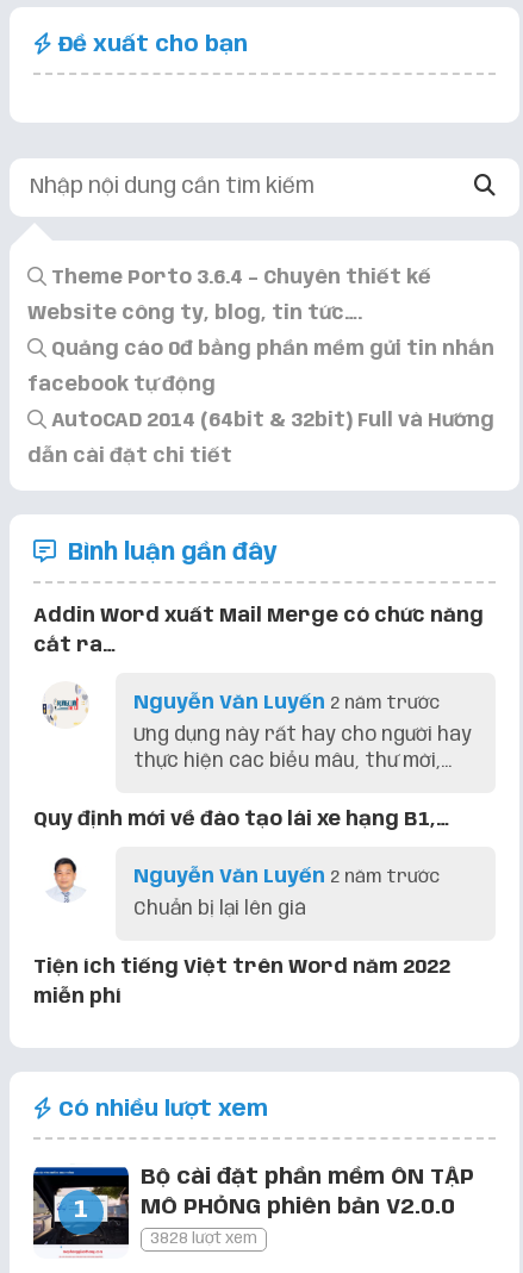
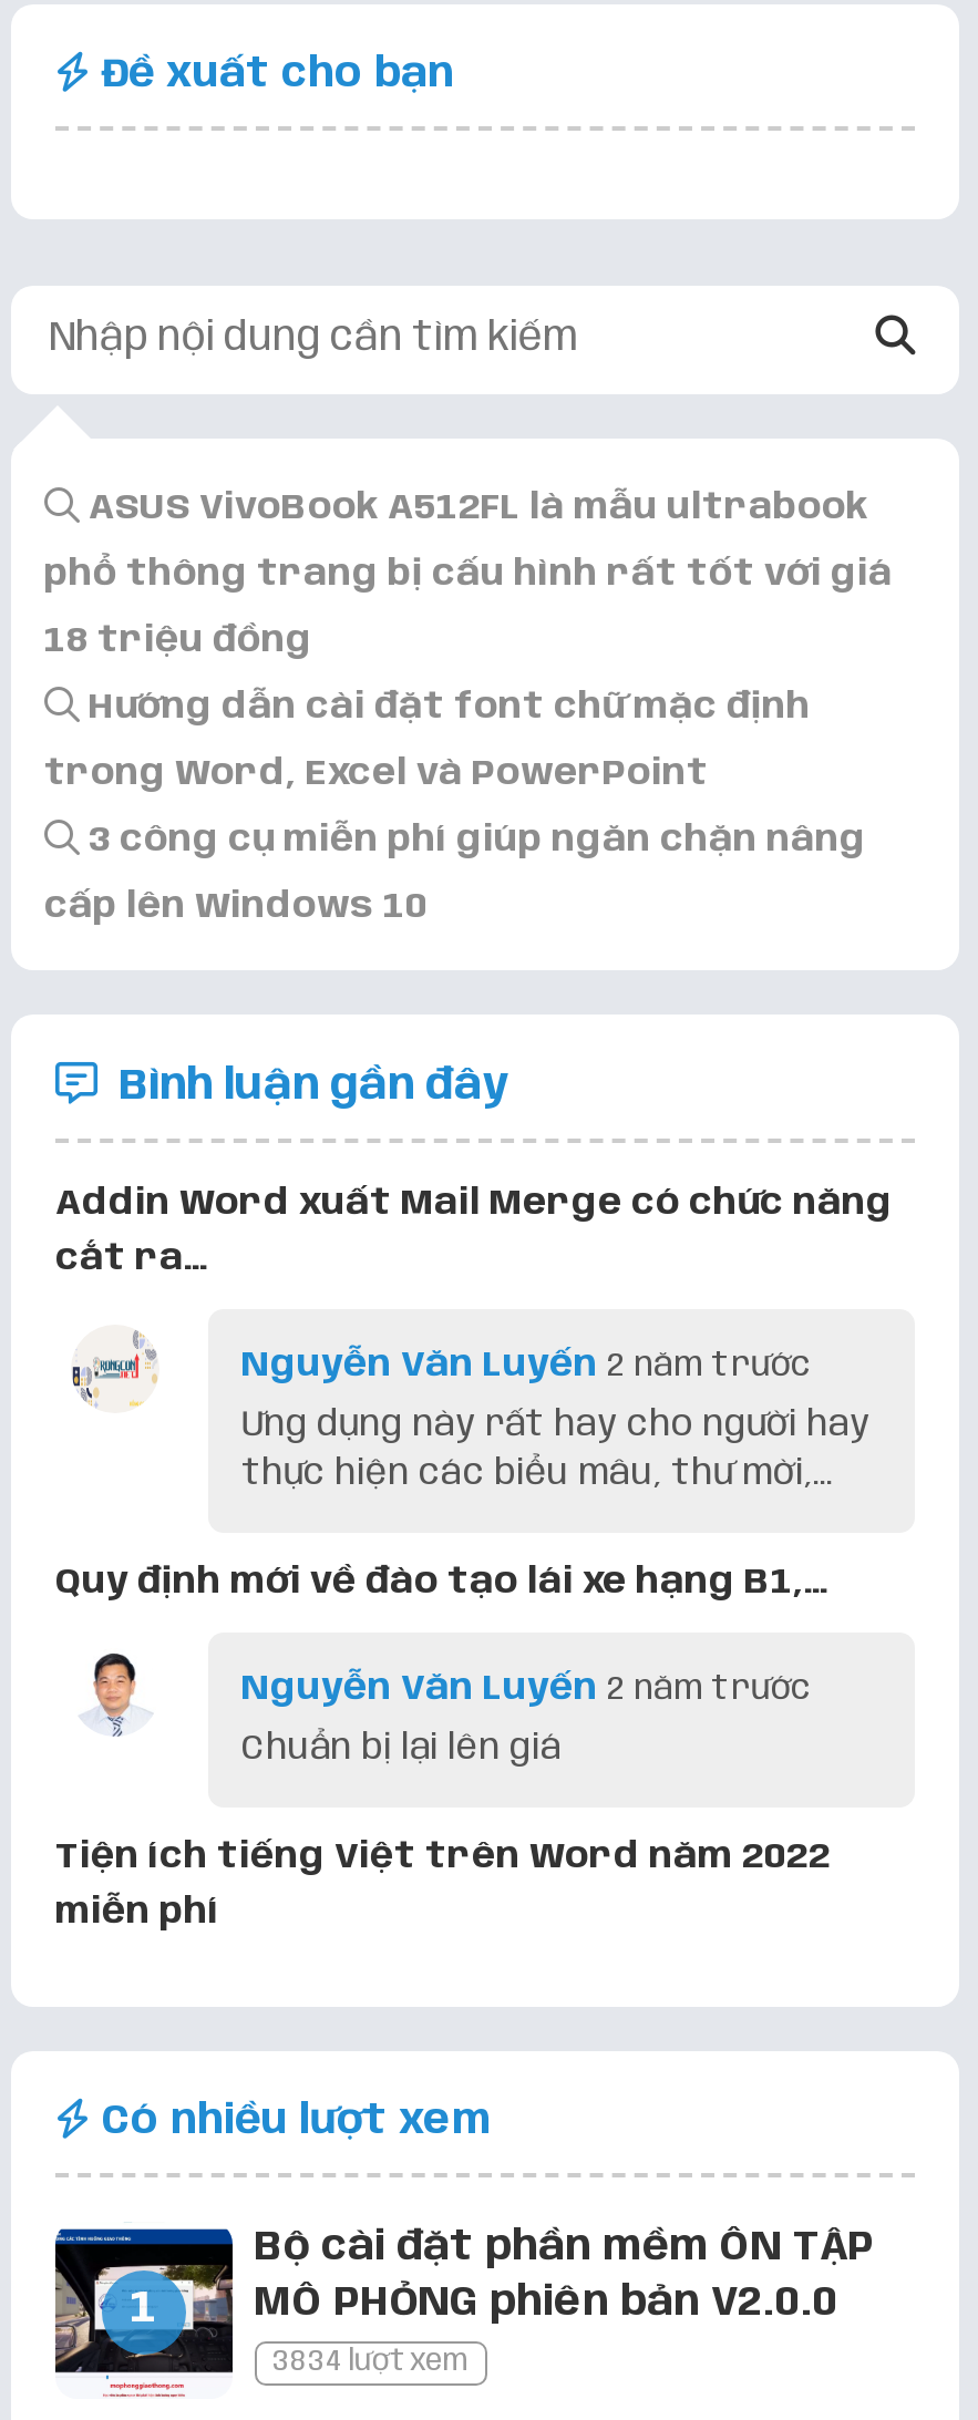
[27,267,494,466] Theme Porto 3.6.4 – Chuyên thiết kế | Website công ty, blog, tin tức…. | Quảng cáo 0đ bằng phần mềm gửi tin nhắn | facebook tự động | AutoCAD 2014 (64bit & 32bit) Full và Hướng | dẫn cài đặt chi tiết -> [44,489,893,925] ASUS VivoBook A512FL là mẫu ultrabook | phổ thông trang bị cấu hình rất tốt với giá | 18 triệu đồng | Hướng dẫn cài đặt font chữ mặc định | trong Word, Excel và PowerPoint | 3 công cụ miễn phí giúp ngăn chặn nâng | cấp lên Windows 10
[150,1231,257,1246] 3828 lượt xem -> [272,2347,470,2376] 3834 lượt xem

